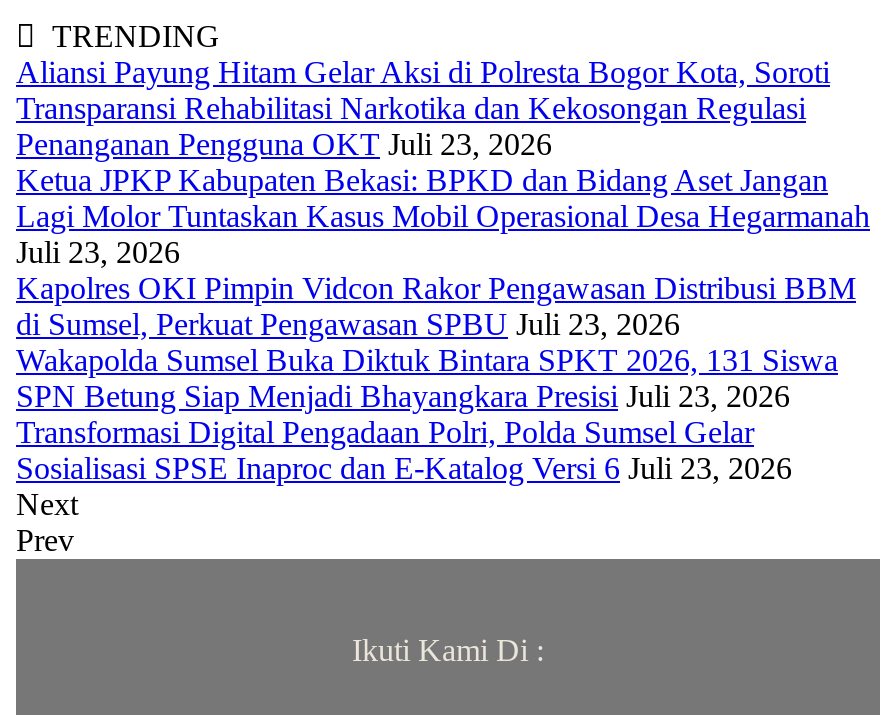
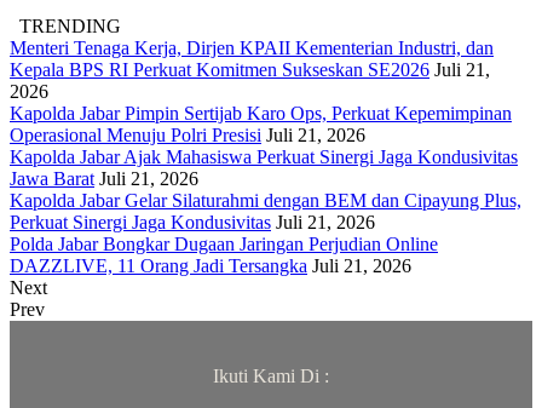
[16,54,870,484] Aliansi Payung Hitam Gelar Aksi di Polresta Bogor Kota, Soroti | Transparansi Rehabilitasi Narkotika dan Kekosongan Regulasi | Penanganan Pengguna OKT Juli 23, 2026 | Ketua JPKP Kabupaten Bekasi: BPKD dan Bidang Aset Jangan | Lagi Molor Tuntaskan Kasus Mobil Operasional Desa Hegarmanah | Juli 23, 2026 | Kapolres OKI Pimpin Vidcon Rakor Pengawasan Distribusi BBM | di Sumsel, Perkuat Pengawasan SPBU Juli 23, 2026 | Wakapolda Sumsel Buka Diktuk Bintara SPKT 2026, 131 Siswa | SPN Betung Siap Menjadi Bhayangkara Presisi Juli 23, 2026 | Transformasi Digital Pengadaan Polri, Polda Sumsel Gelar | Sosialisasi SPSE Inaproc dan E-Katalog Versi 6 Juli 23, 2026 -> [10,38,521,276] Menteri Tenaga Kerja, Dirjen KPAII Kementerian Industri, dan | Kepala BPS RI Perkuat Komitmen Sukseskan SE2026 Juli 21, | 2026 | Kapolda Jabar Pimpin Sertijab Karo Ops, Perkuat Kepemimpinan | Operasional Menuju Polri Presisi Juli 21, 2026 | Kapolda Jabar Ajak Mahasiswa Perkuat Sinergi Jaga Kondusivitas | Jawa Barat Juli 21, 2026 | Kapolda Jabar Gelar Silaturahmi dengan BEM dan Cipayung Plus, | Perkuat Sinergi Jaga Kondusivitas Juli 21, 2026 | Polda Jabar Bongkar Dugaan Jaringan Perjudian Online | DAZZLIVE, 11 Orang Jadi Tersangka Juli 21, 2026

